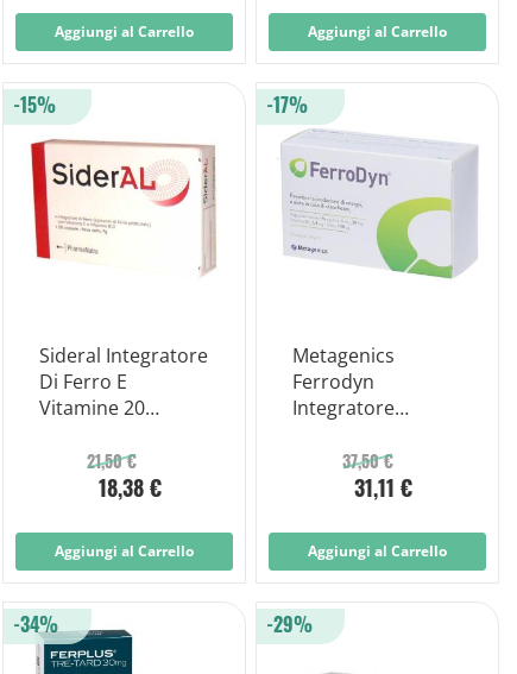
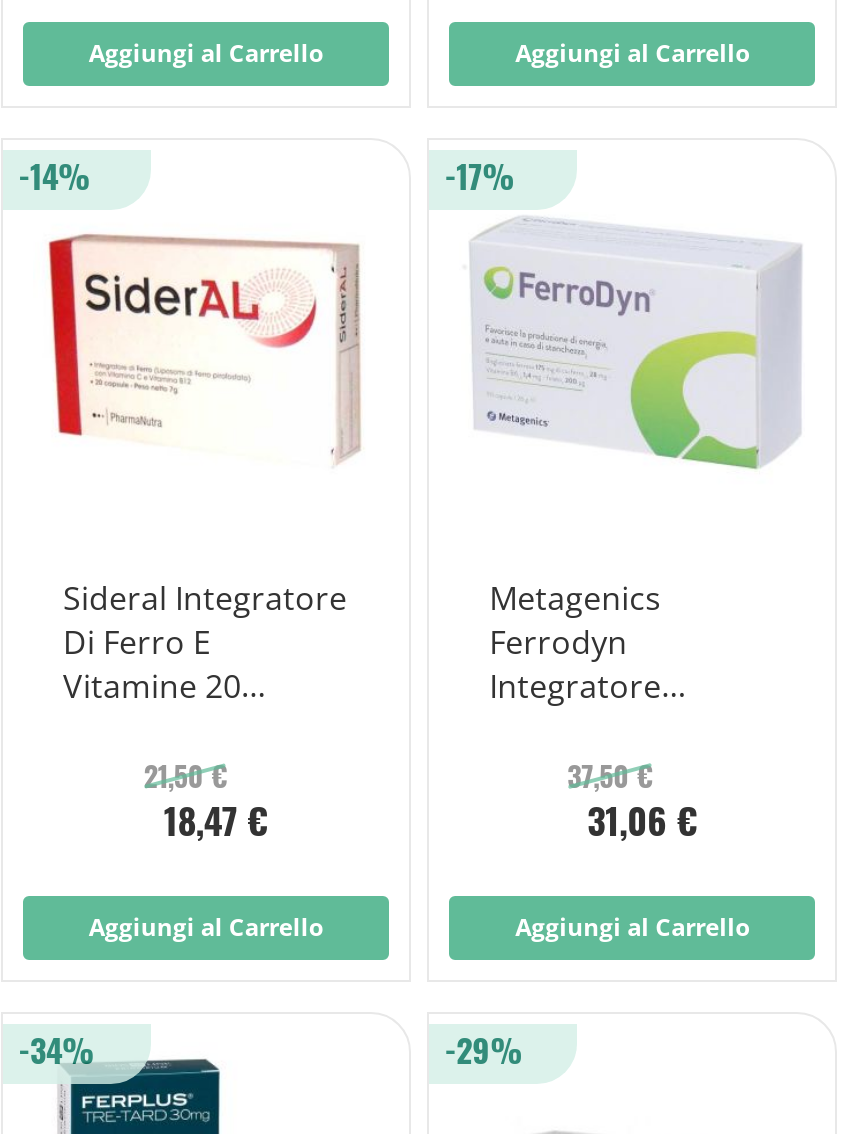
[12,91,55,119] -15% -> [18,153,90,201] -14%
[99,471,162,502] 18,38 € -> [164,793,268,845] 18,47 €
[354,471,413,502] 31,11 € -> [587,793,697,845] 31,06 €

